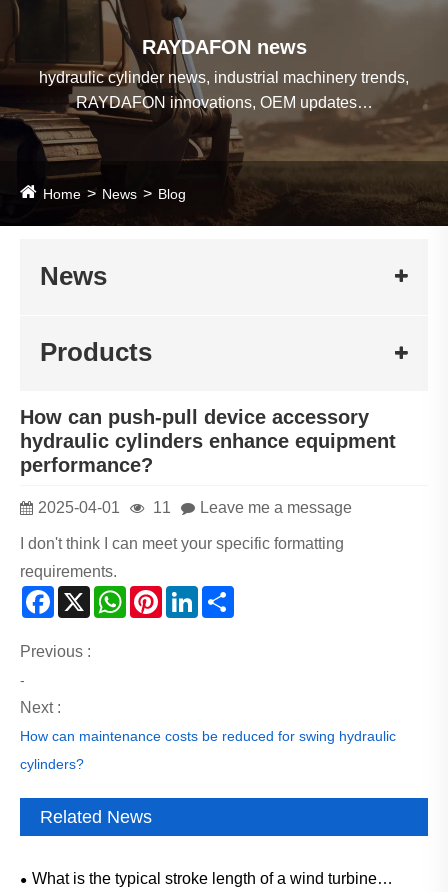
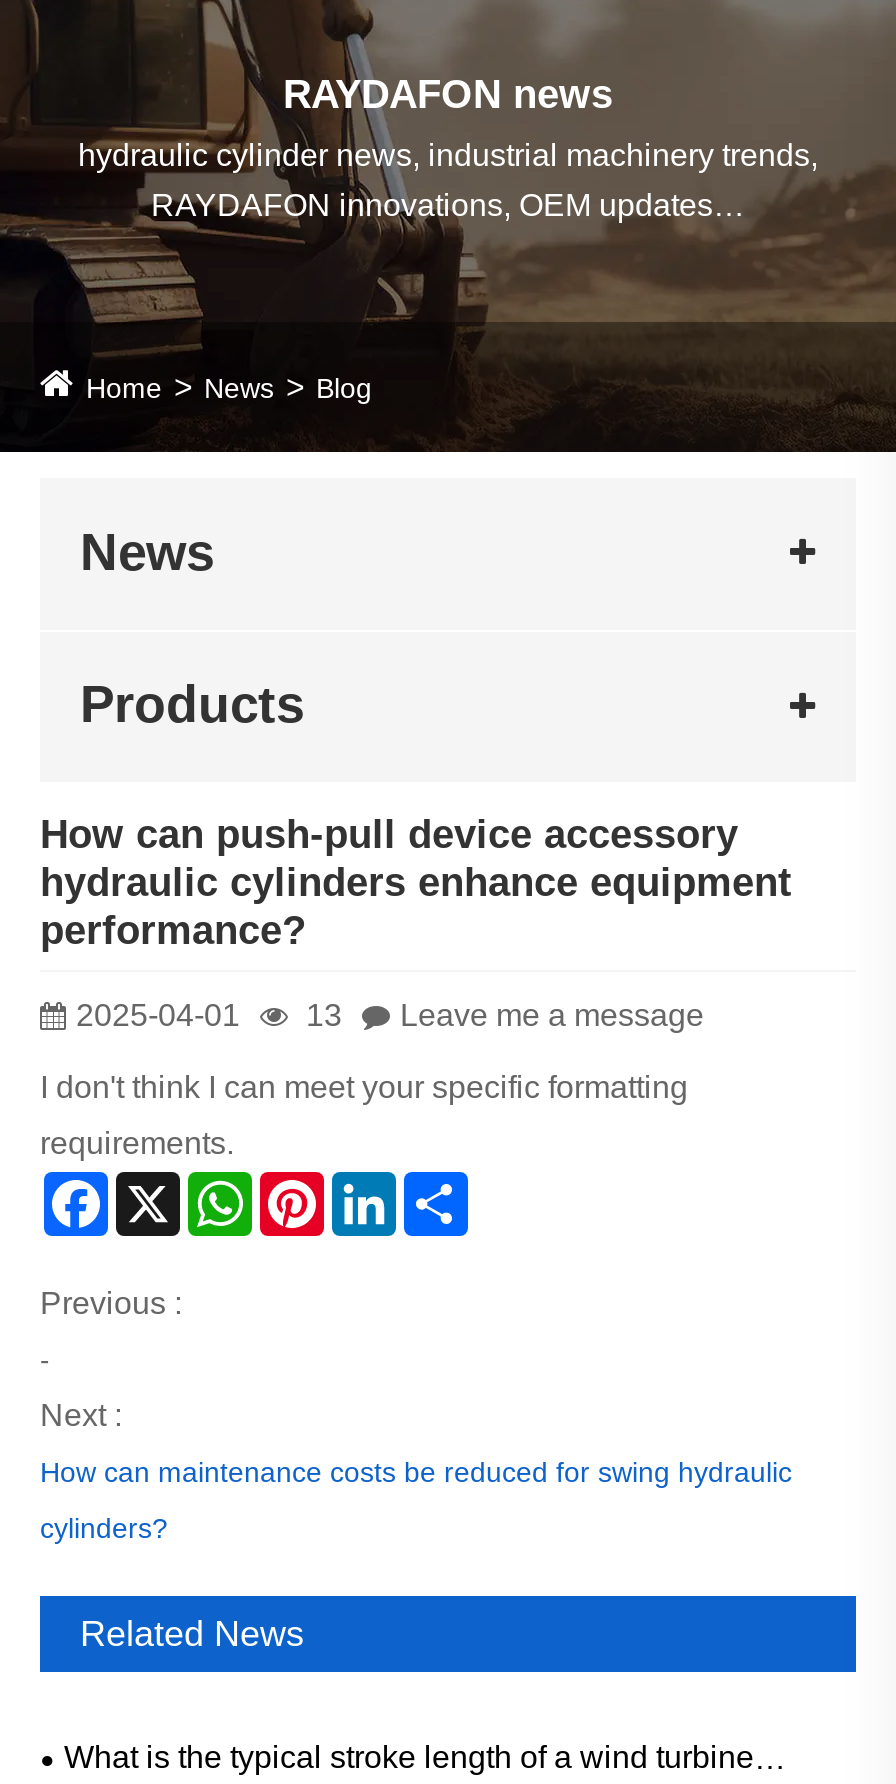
[38,499,352,516] 2025-04-01 11 Leave me a message -> [76,998,704,1032] 2025-04-01 13 Leave me a message

